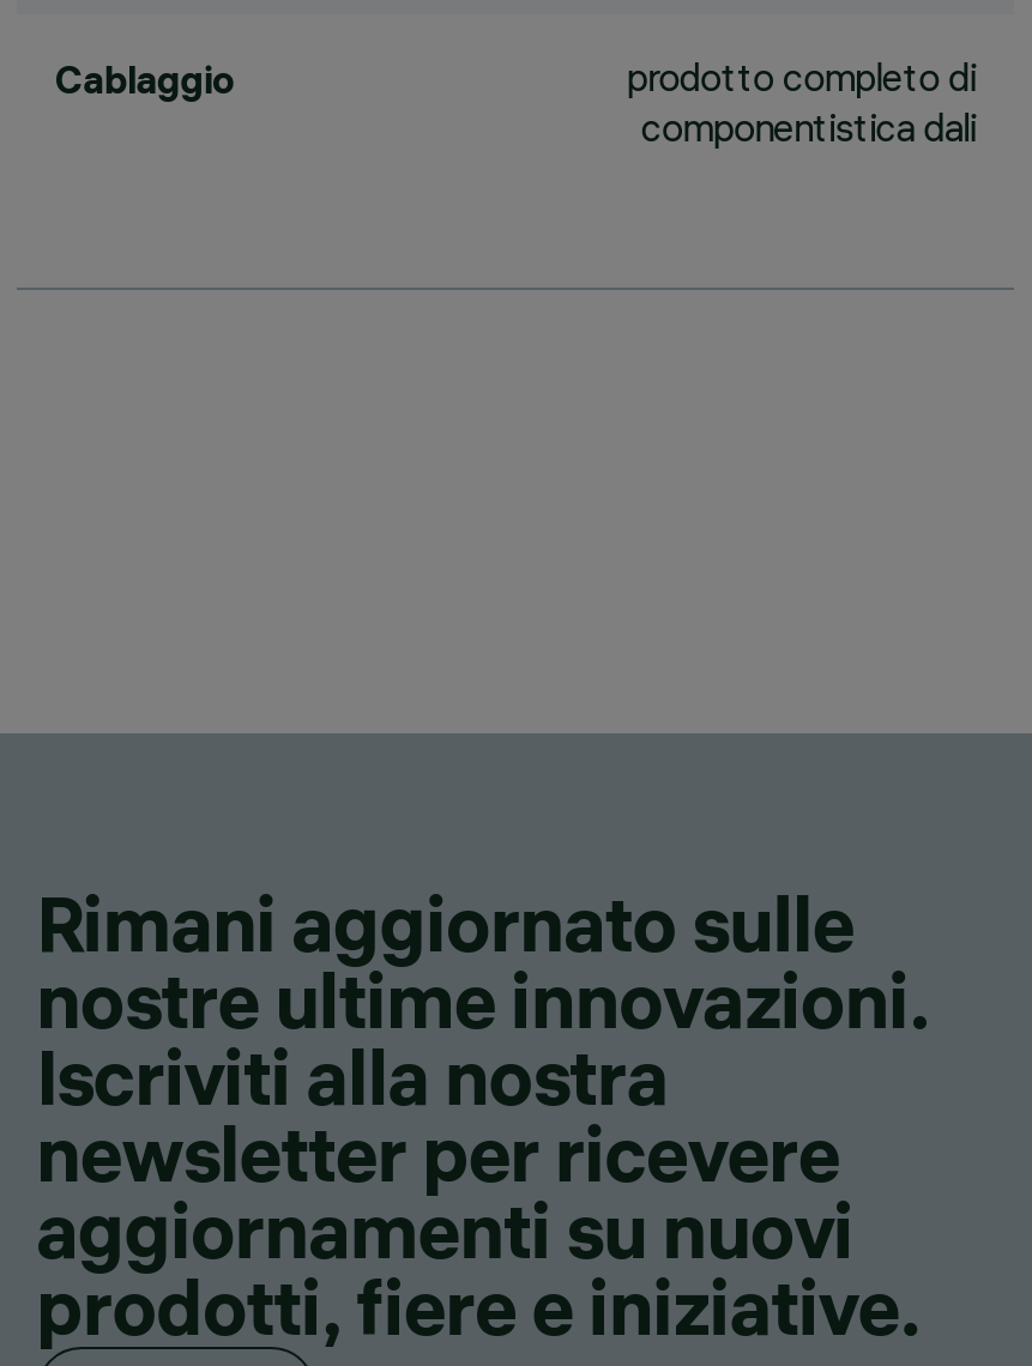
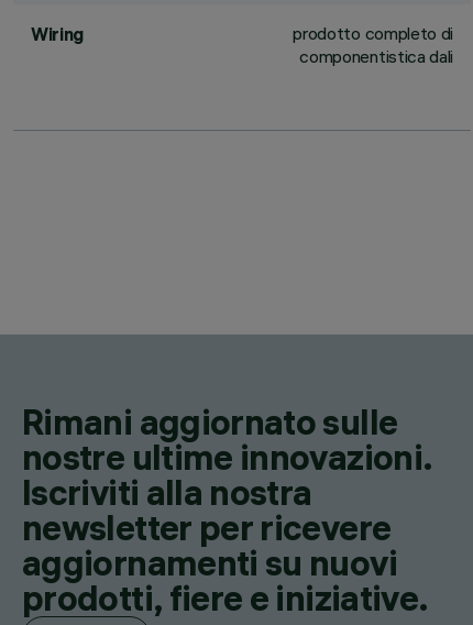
[55,55,235,103] Cablaggio -> [31,23,84,45] Wiring

